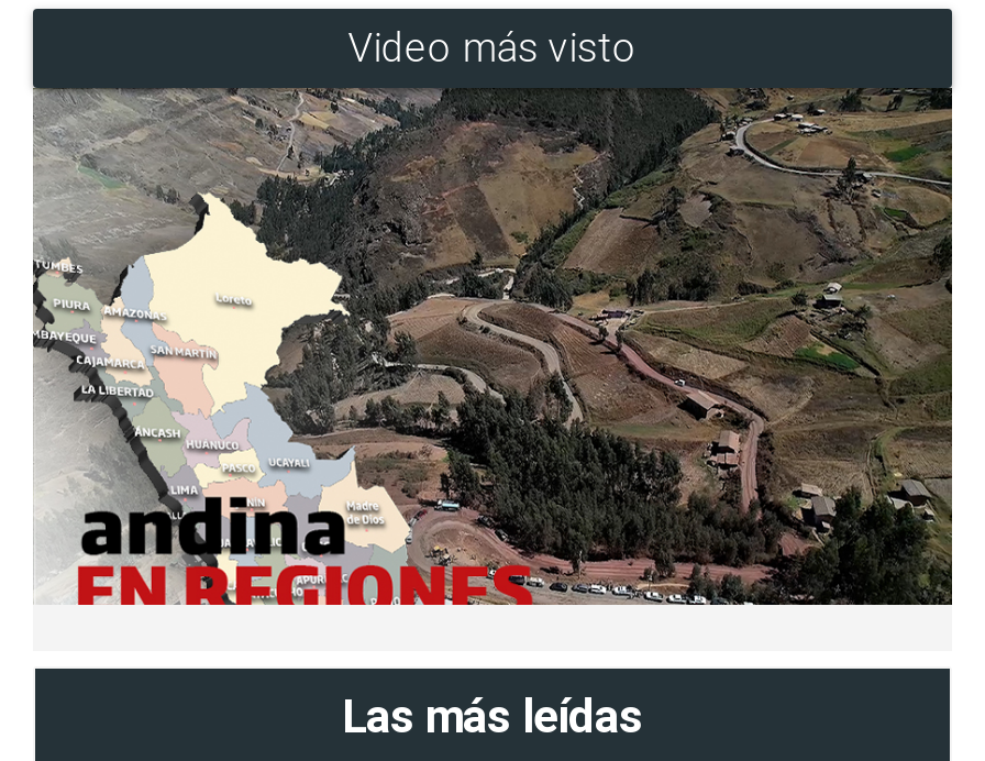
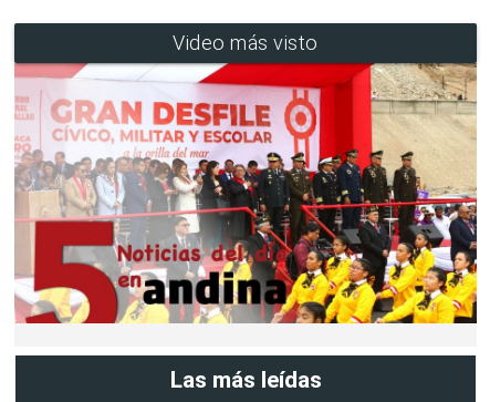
[31,88,954,607] [image] -> [14,62,478,324] [image]

